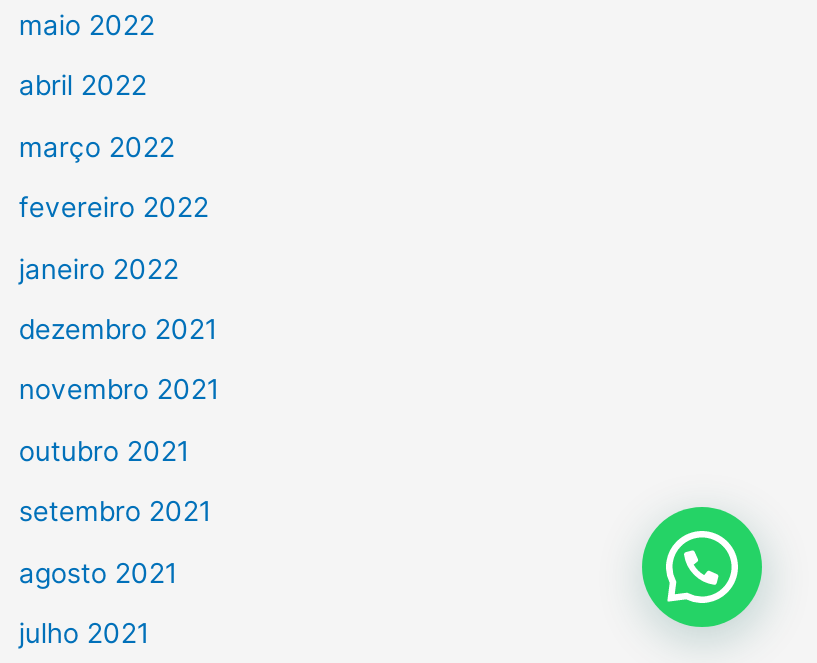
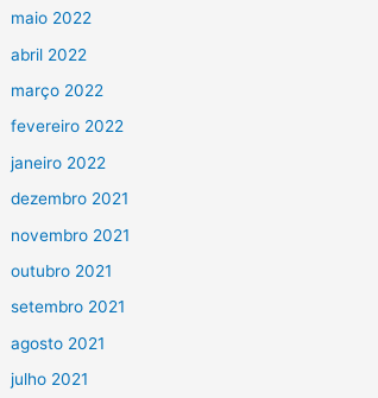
[636,503,772,647] [image] -> none

